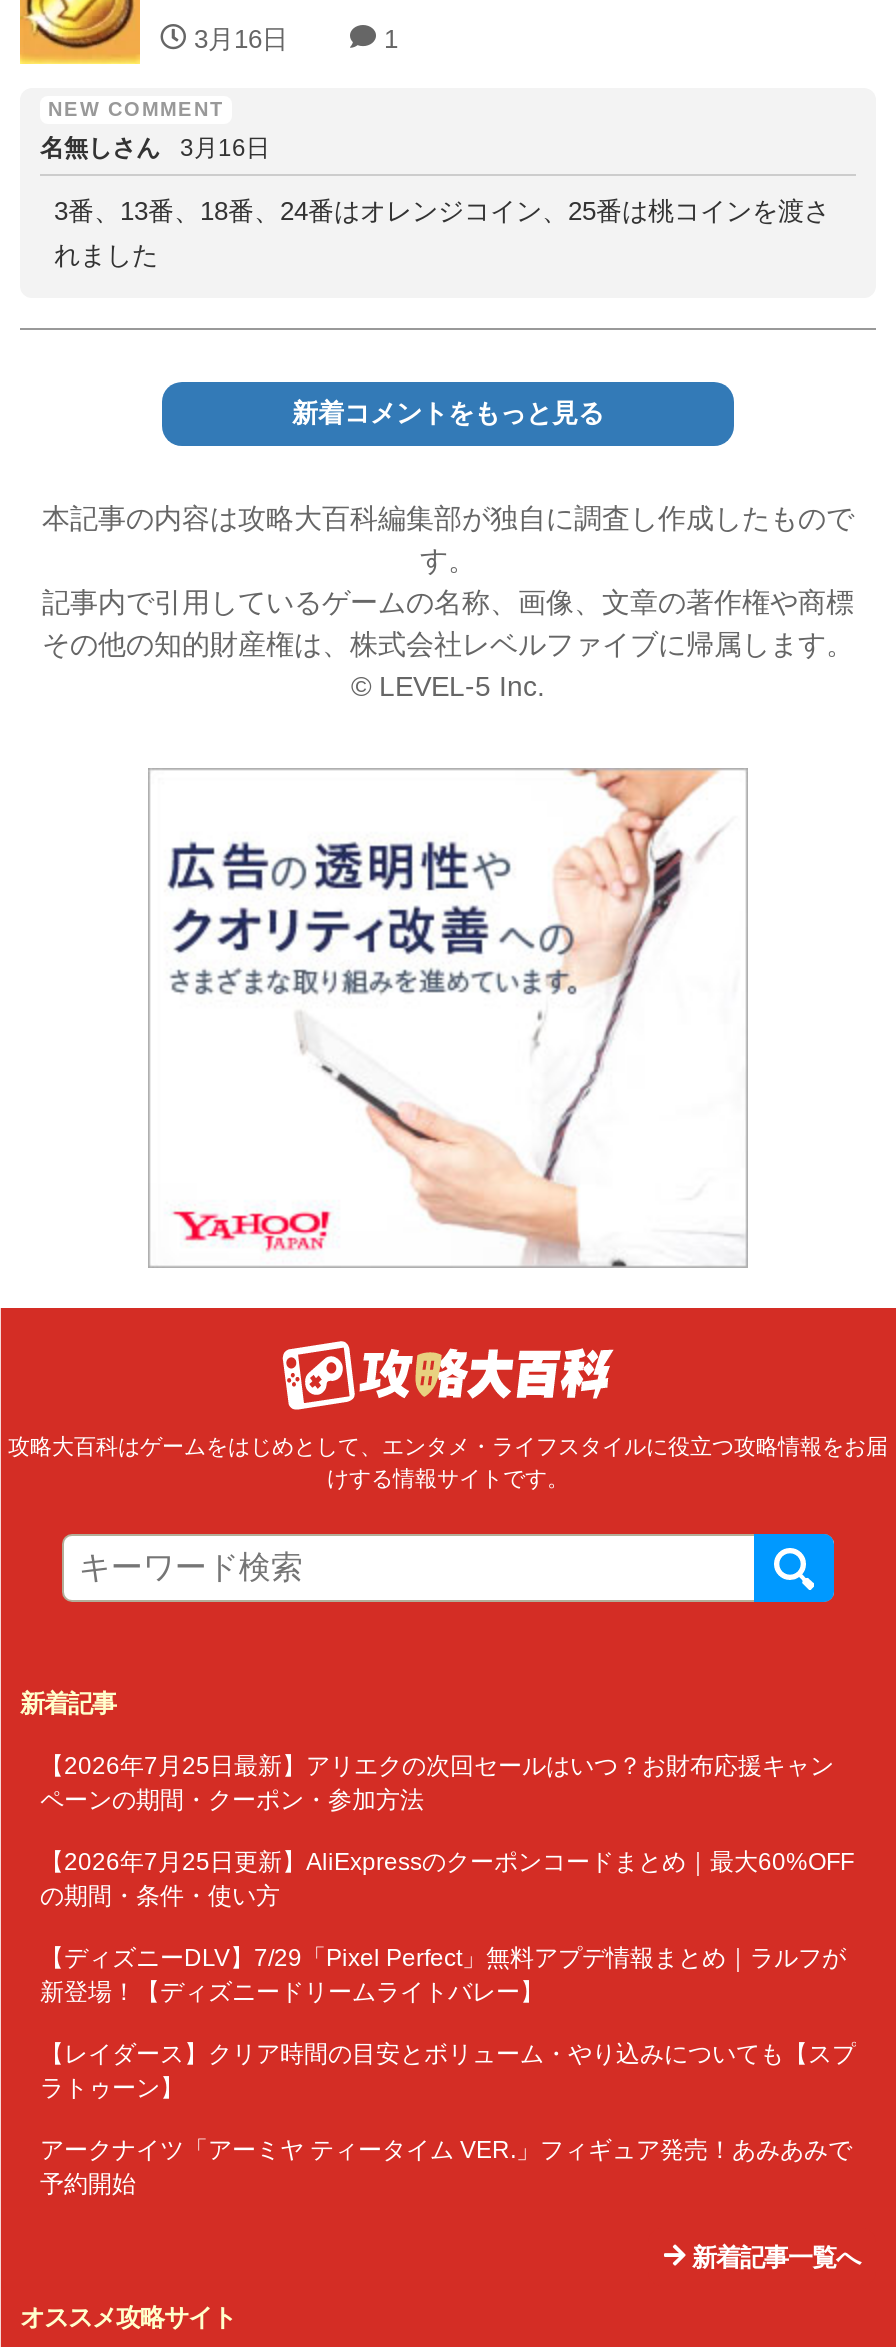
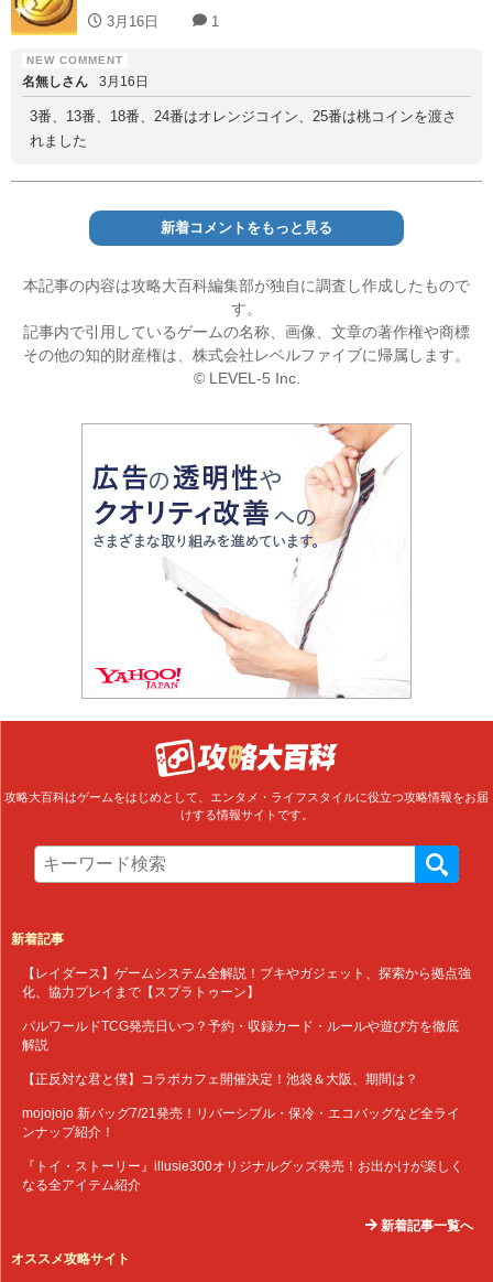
[40,1753,834,1813] 【2026年7月25日最新】アリエクの次回セールはいつ？お財布応援キャン | ペーンの期間・クーポン・参加方法 -> [22,966,471,999] 【レイダース】ゲームシステム全解説！ブキやガジェット、探索から拠点強 | 化、協力プレイまで【スプラトゥーン】
[40,1849,854,1909] 【2026年7月25日更新】AliExpressのクーポンコードまとめ｜最大60%OFF | の期間・条件・使い方 -> [22,1019,459,1052] パルワールドTCG発売日いつ？予約・収録カード・ルールや遊び方を徹底 | 解説
[40,1945,846,2005] 【ディズニーDLV】7/29「Pixel Perfect」無料アプデ情報まとめ｜ラルフが | 新登場！【ディズニードリームライトバレー】 -> [22,1072,418,1086] 【正反対な君と僕】コラボカフェ開催決定！池袋＆大阪、期間は？
[40,2041,856,2101] 【レイダース】クリア時間の目安とボリューム・やり込みについても【スプ | ラトゥーン】 -> [22,1106,460,1139] mojojojo 新バッグ7/21発売！リバーシブル・保冷・エコバッグなど全ライ | ンナップ紹介！
[40,2137,852,2197] アークナイツ「アーミヤ ティータイム VER.」フィギュア発売！あみあみで | 予約開始 -> [22,1159,463,1192] 『トイ・ストーリー』illusie300オリジナルグッズ発売！お出かけが楽しく | なる全アイテム紹介

